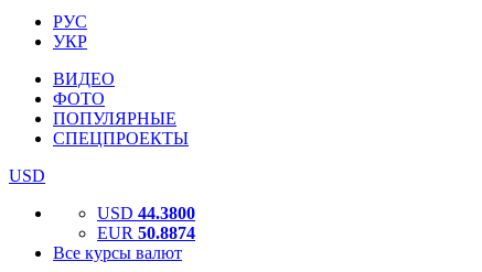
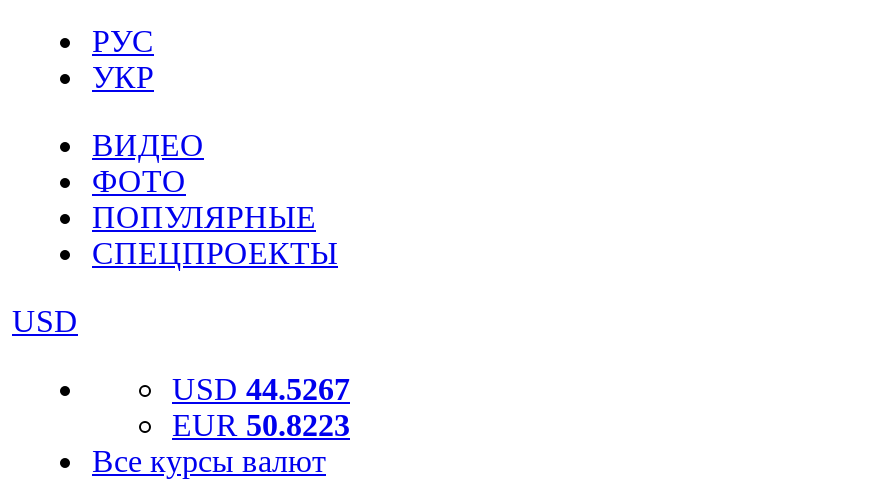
[97,204,195,222] USD 44.3800 -> [172,372,350,406] USD 44.5267
[97,224,195,242] EUR 50.8874 -> [172,408,350,442] EUR 50.8223

